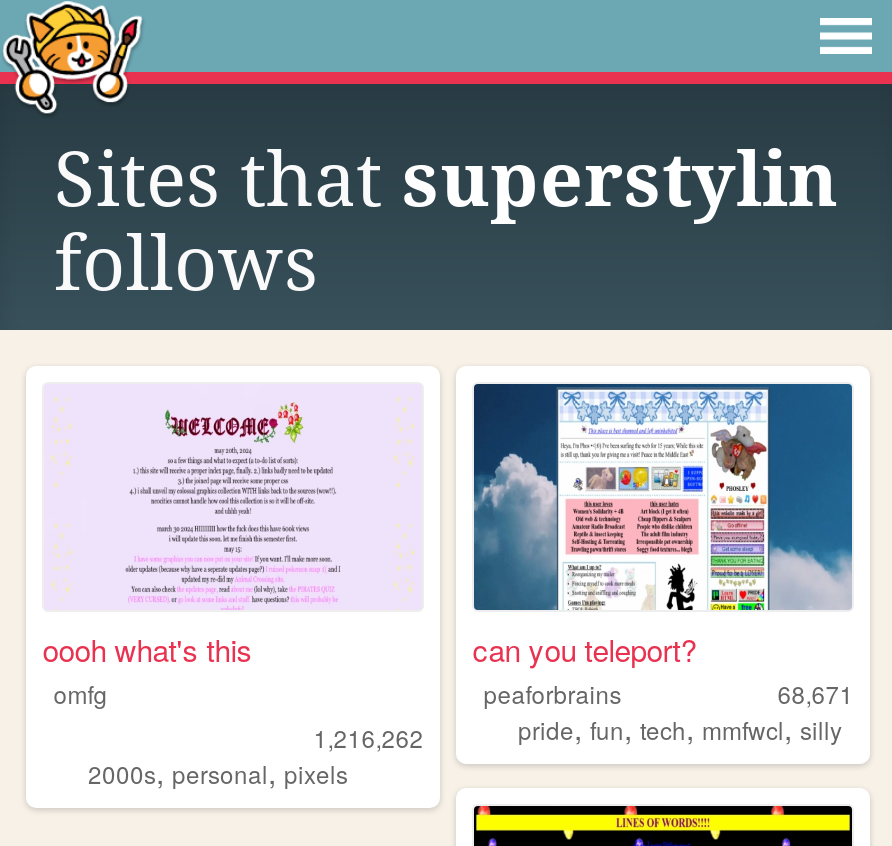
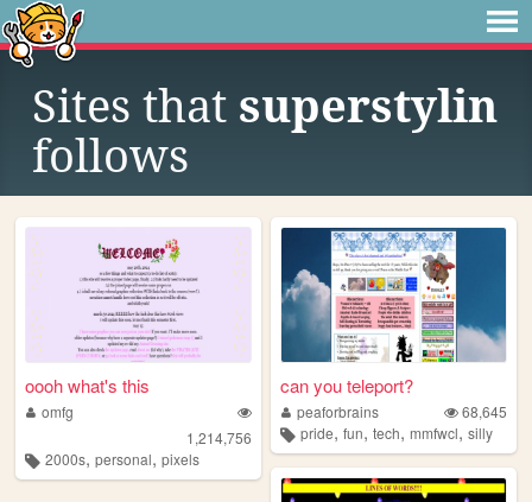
[777,676,853,710] 68,671 -> [462,401,507,421] 68,645
[313,720,423,754] 1,216,262 -> [186,427,251,448] 1,214,756

